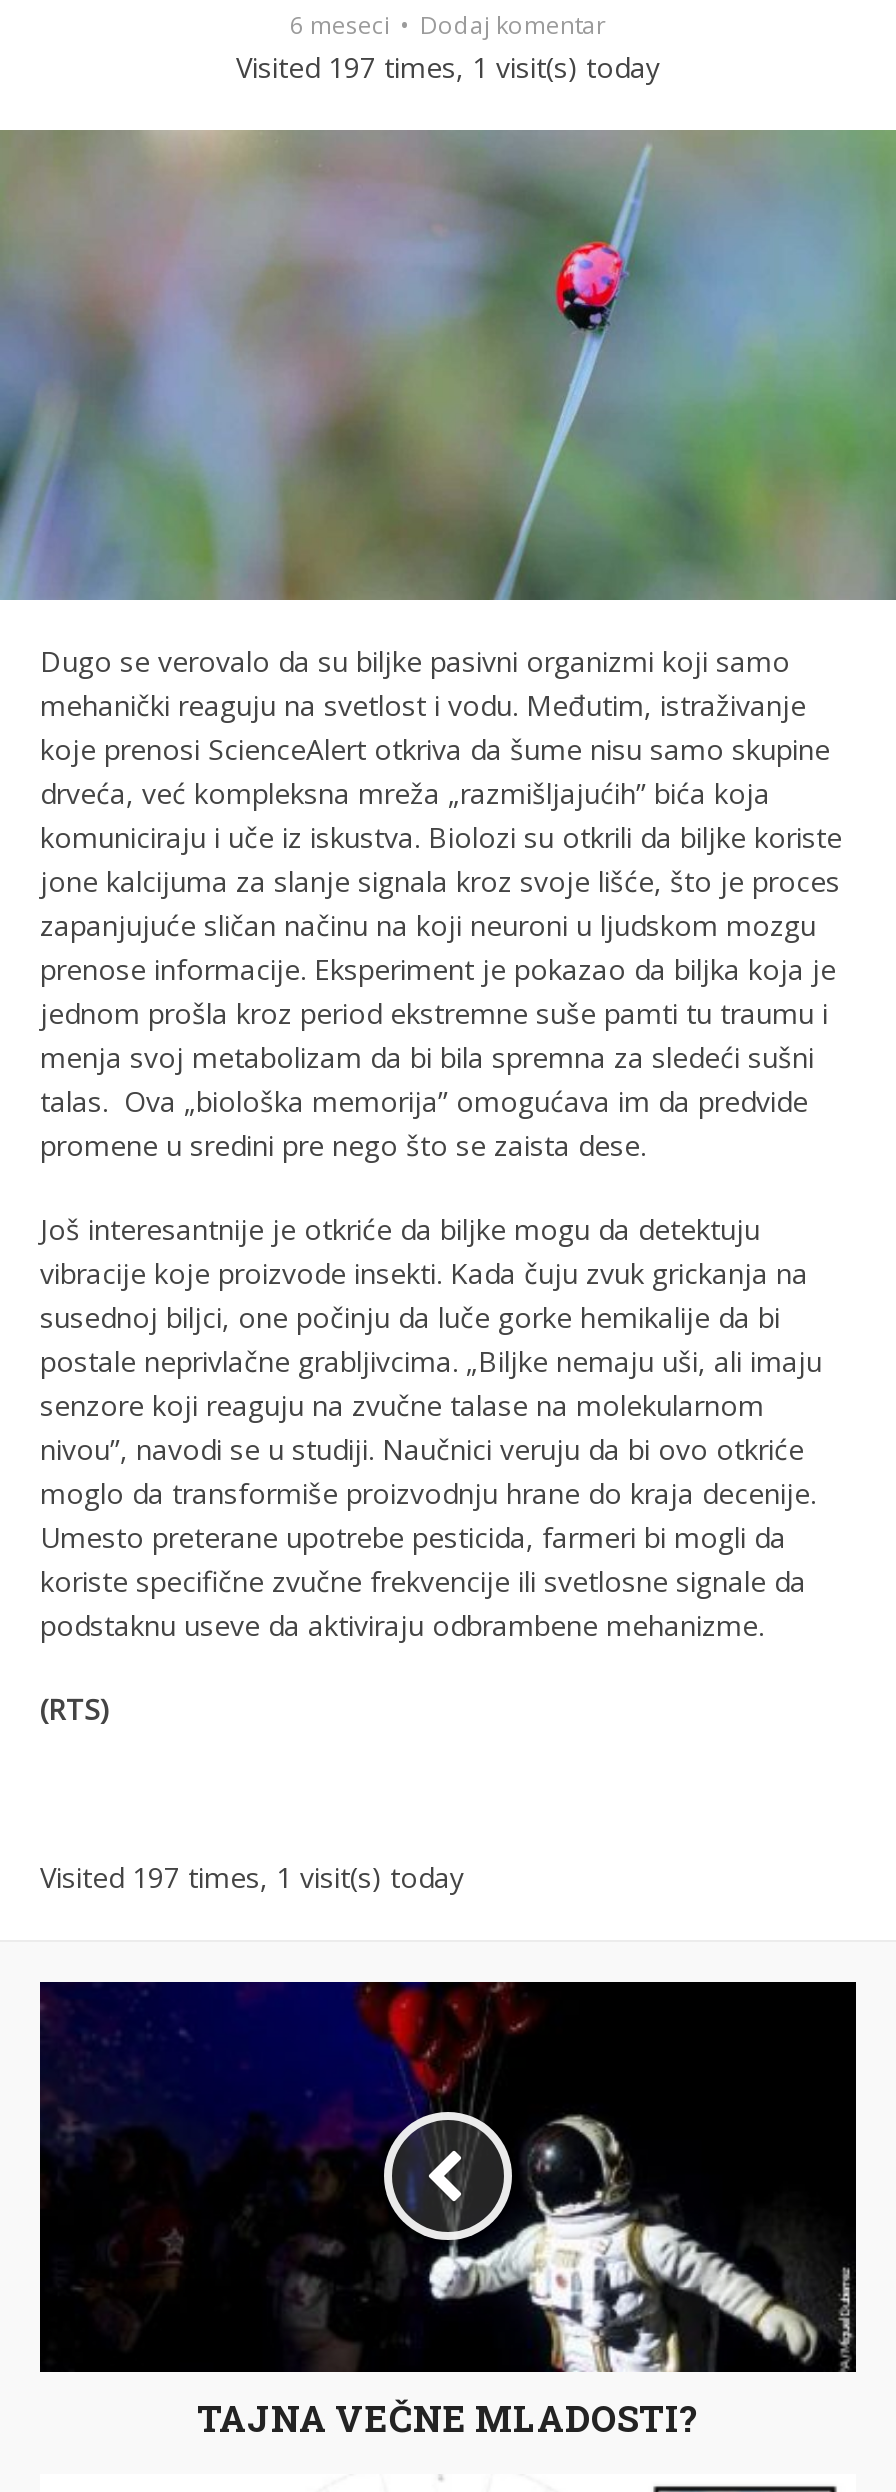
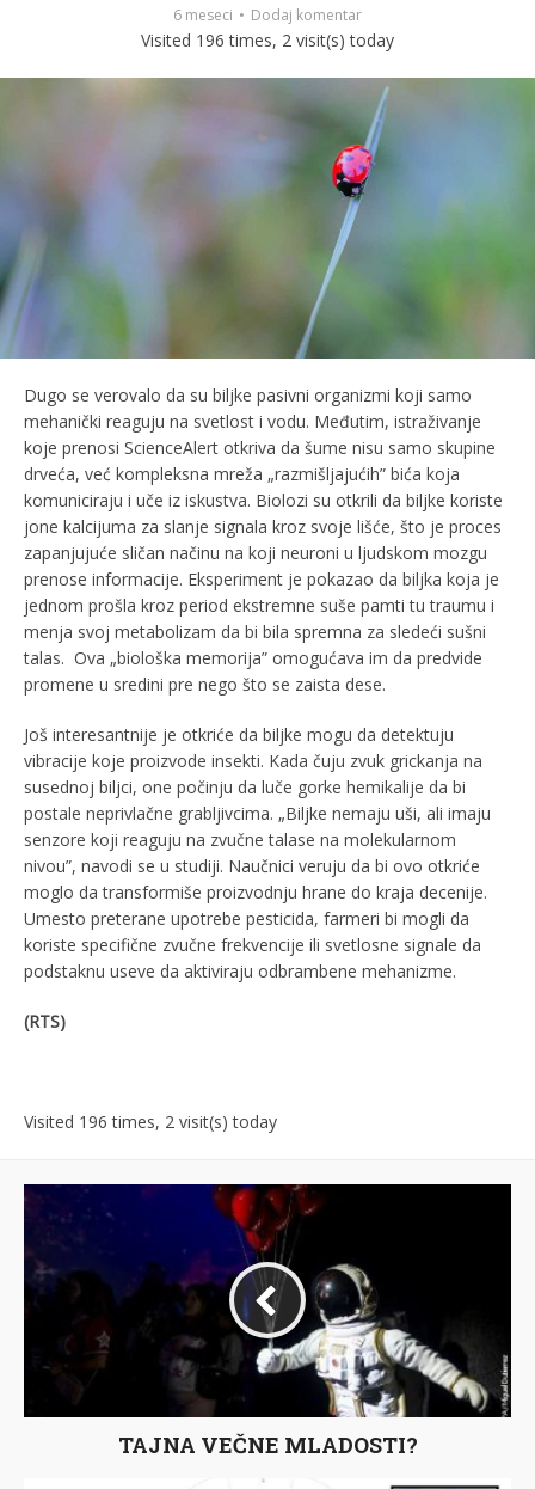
[236,49,660,87] Visited 197 times, 1 visit(s) today -> [141,29,394,52] Visited 196 times, 2 visit(s) today
[40,1858,464,1896] Visited 197 times, 1 visit(s) today -> [24,1110,277,1133] Visited 196 times, 2 visit(s) today

